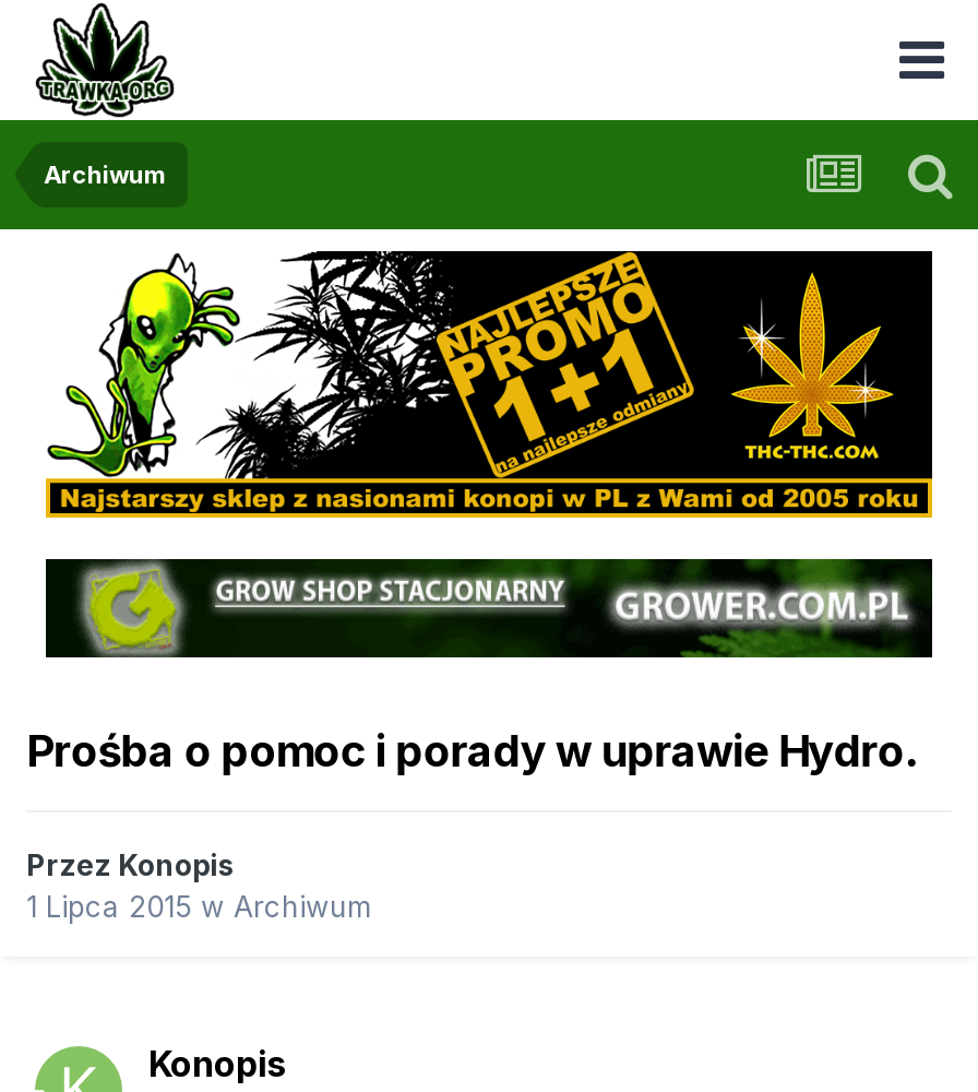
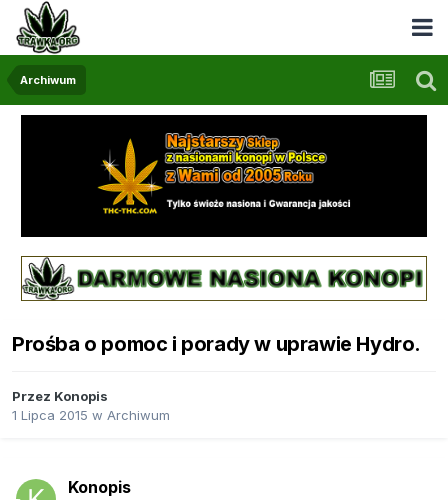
[44,249,934,520] [image] -> [20,114,428,238] [image]
[46,559,932,660] [image] -> [20,255,428,302] [image]

